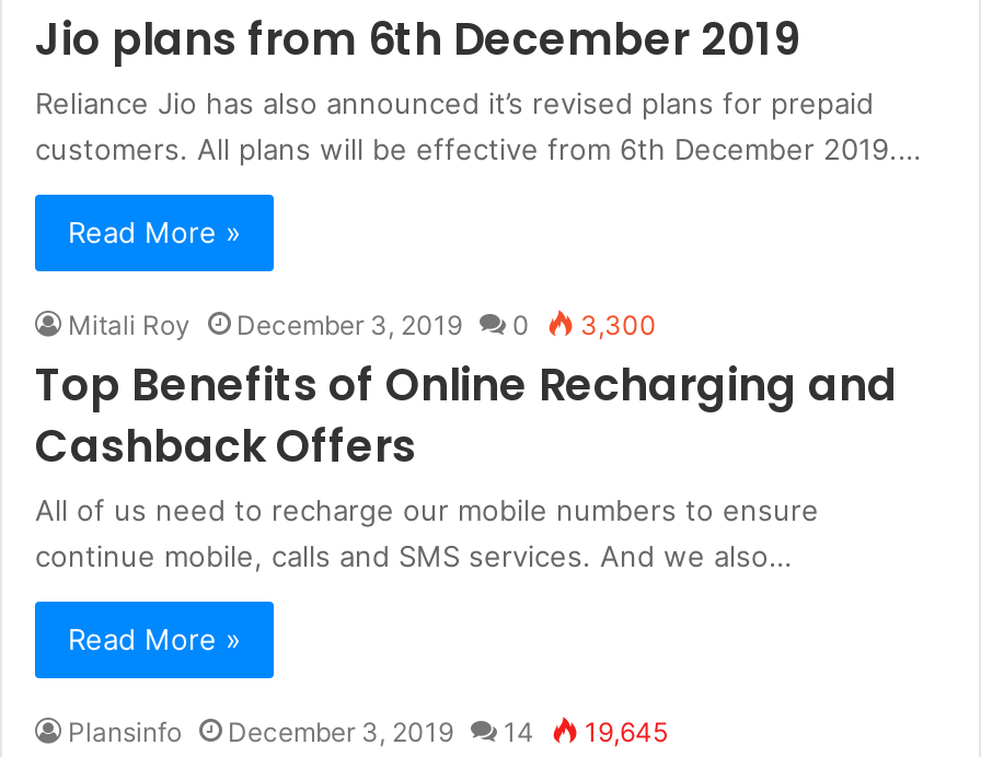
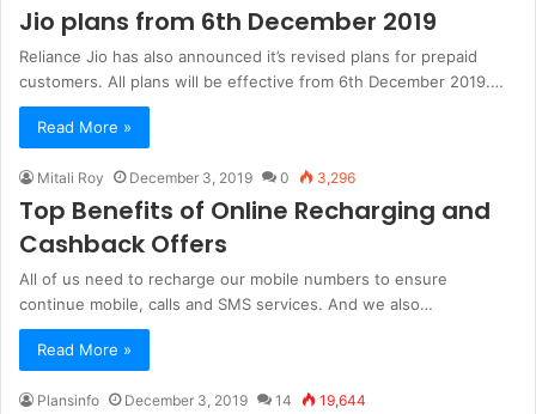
[68,308,657,341] Mitali Roy December 3, 2019 0 3,300 -> [37,169,355,187] Mitali Roy December 3, 2019 0 3,296
[68,715,668,748] Plansinfo December 3, 2019 14 19,645 -> [37,391,366,409] Plansinfo December 3, 2019 14 19,644

